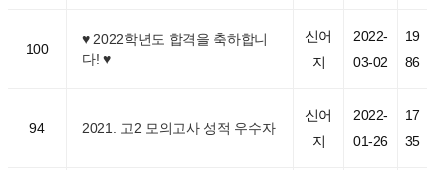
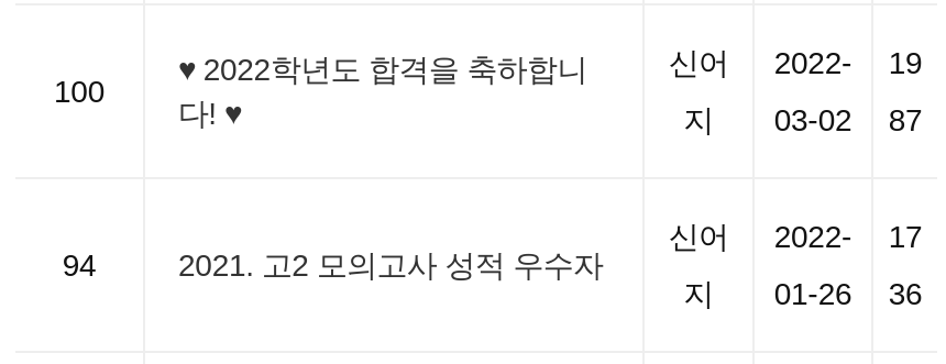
[312,54,420,70] 지 03-02 86 -> [684,102,922,137] 지 03-02 87
[312,133,420,149] 지 01-26 35 -> [684,276,922,311] 지 01-26 36

